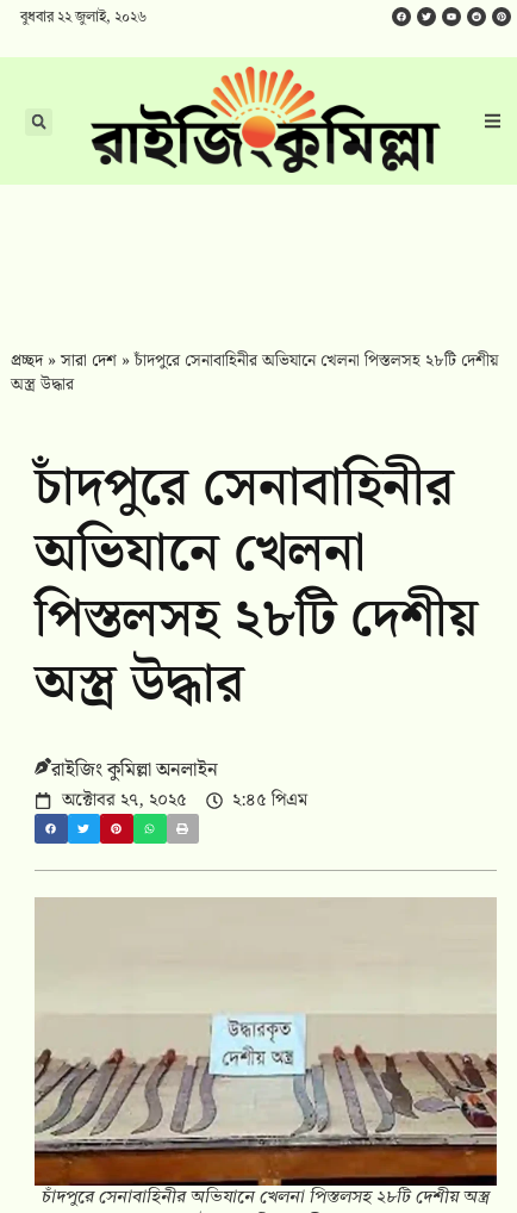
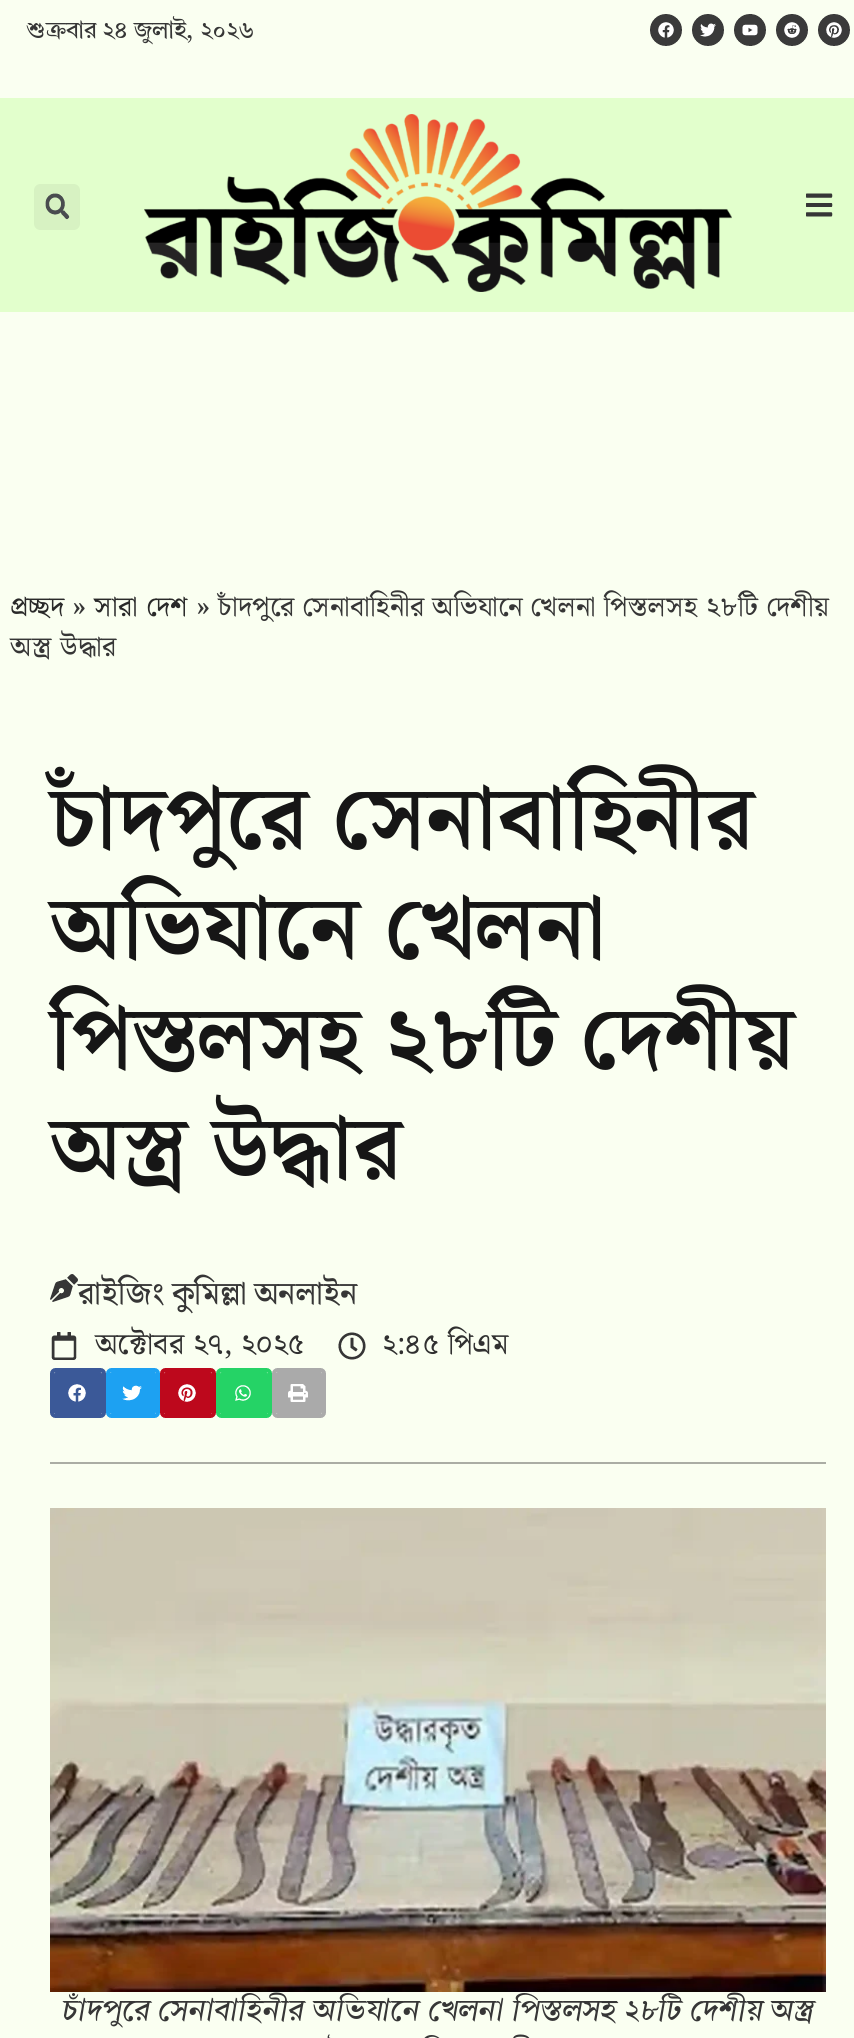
[20,11,147,25] বুধবার ২২ জুলাই, ২০২৬ -> [26,20,254,44] শুক্রবার ২৪ জুলাই, ২০২৬

